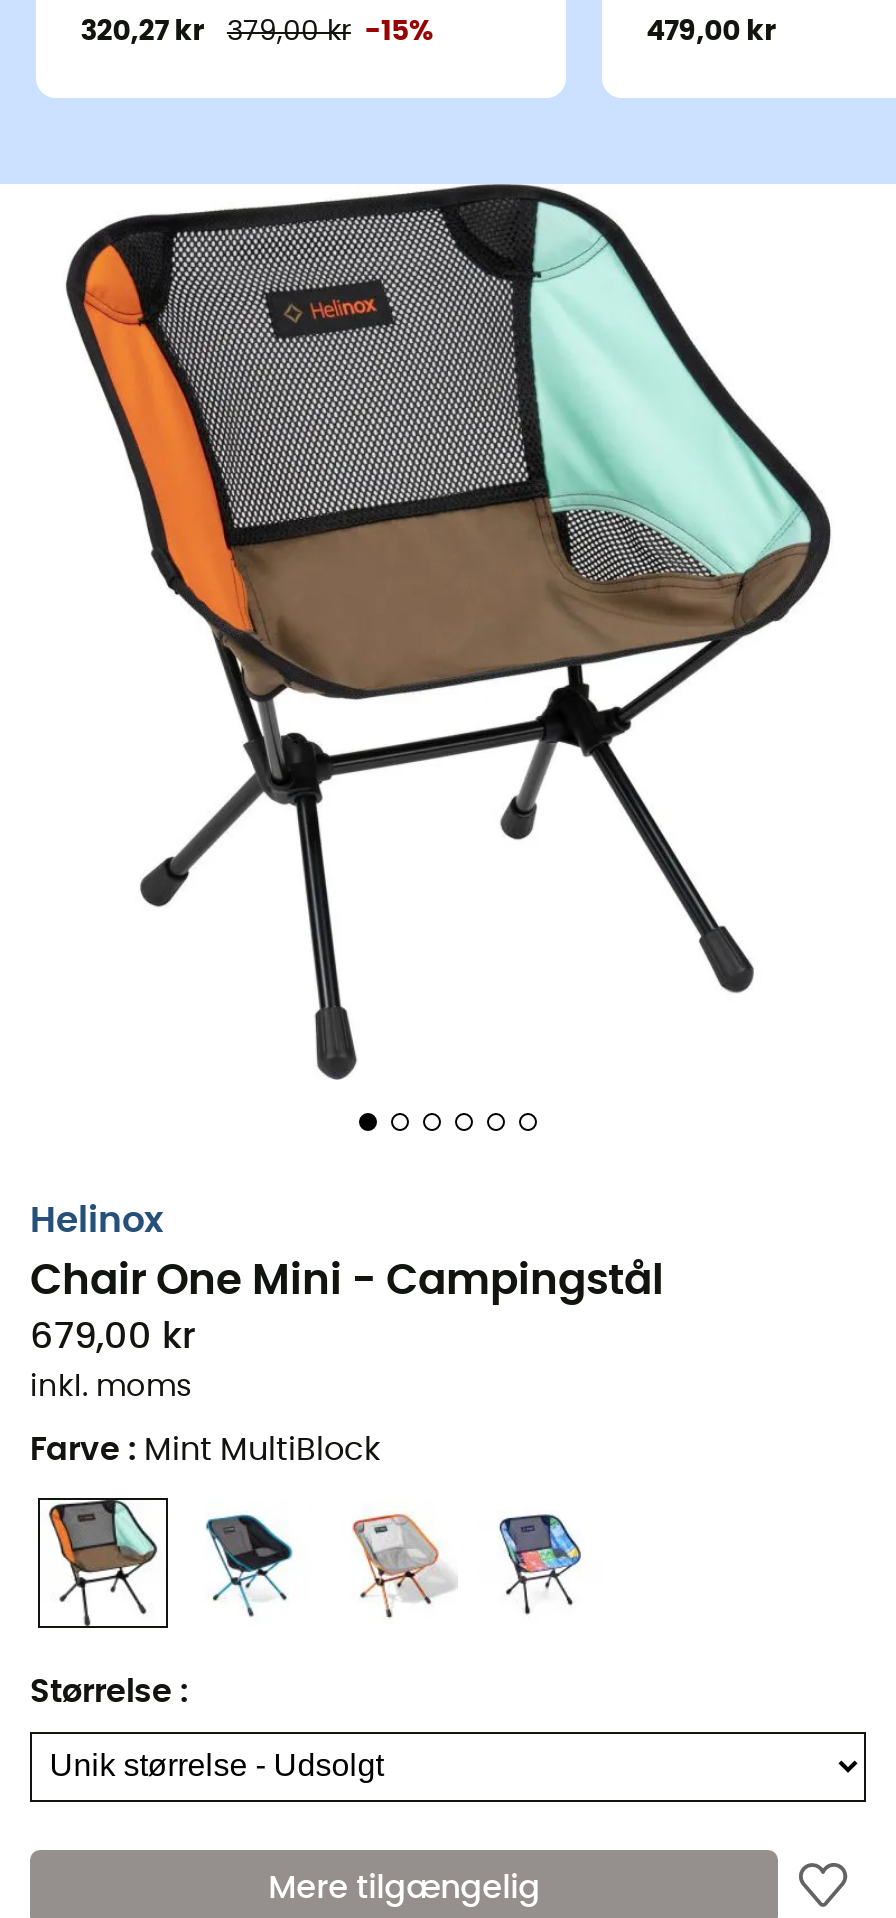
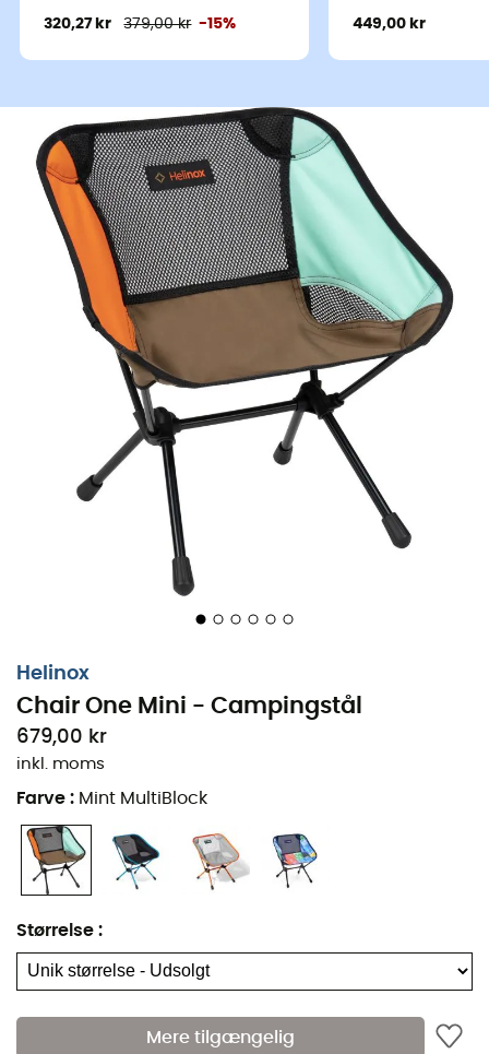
[646,17,776,45] 479,00 kr -> [353,16,426,31] 449,00 kr

